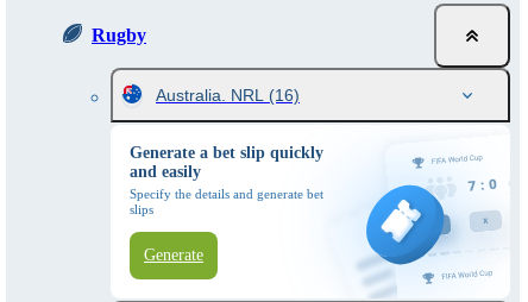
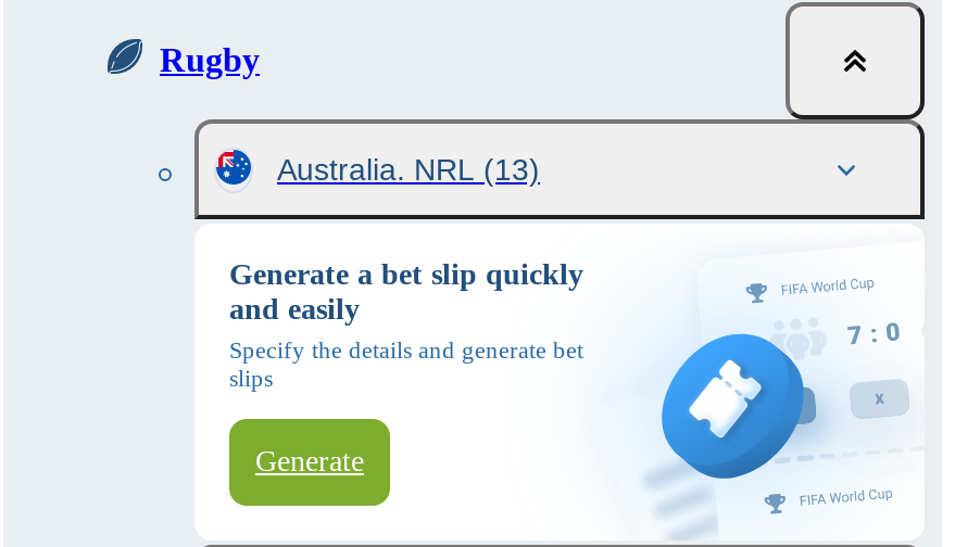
[156,86,300,105] Australia. NRL (16) -> [277,152,540,187] Australia. NRL (13)

